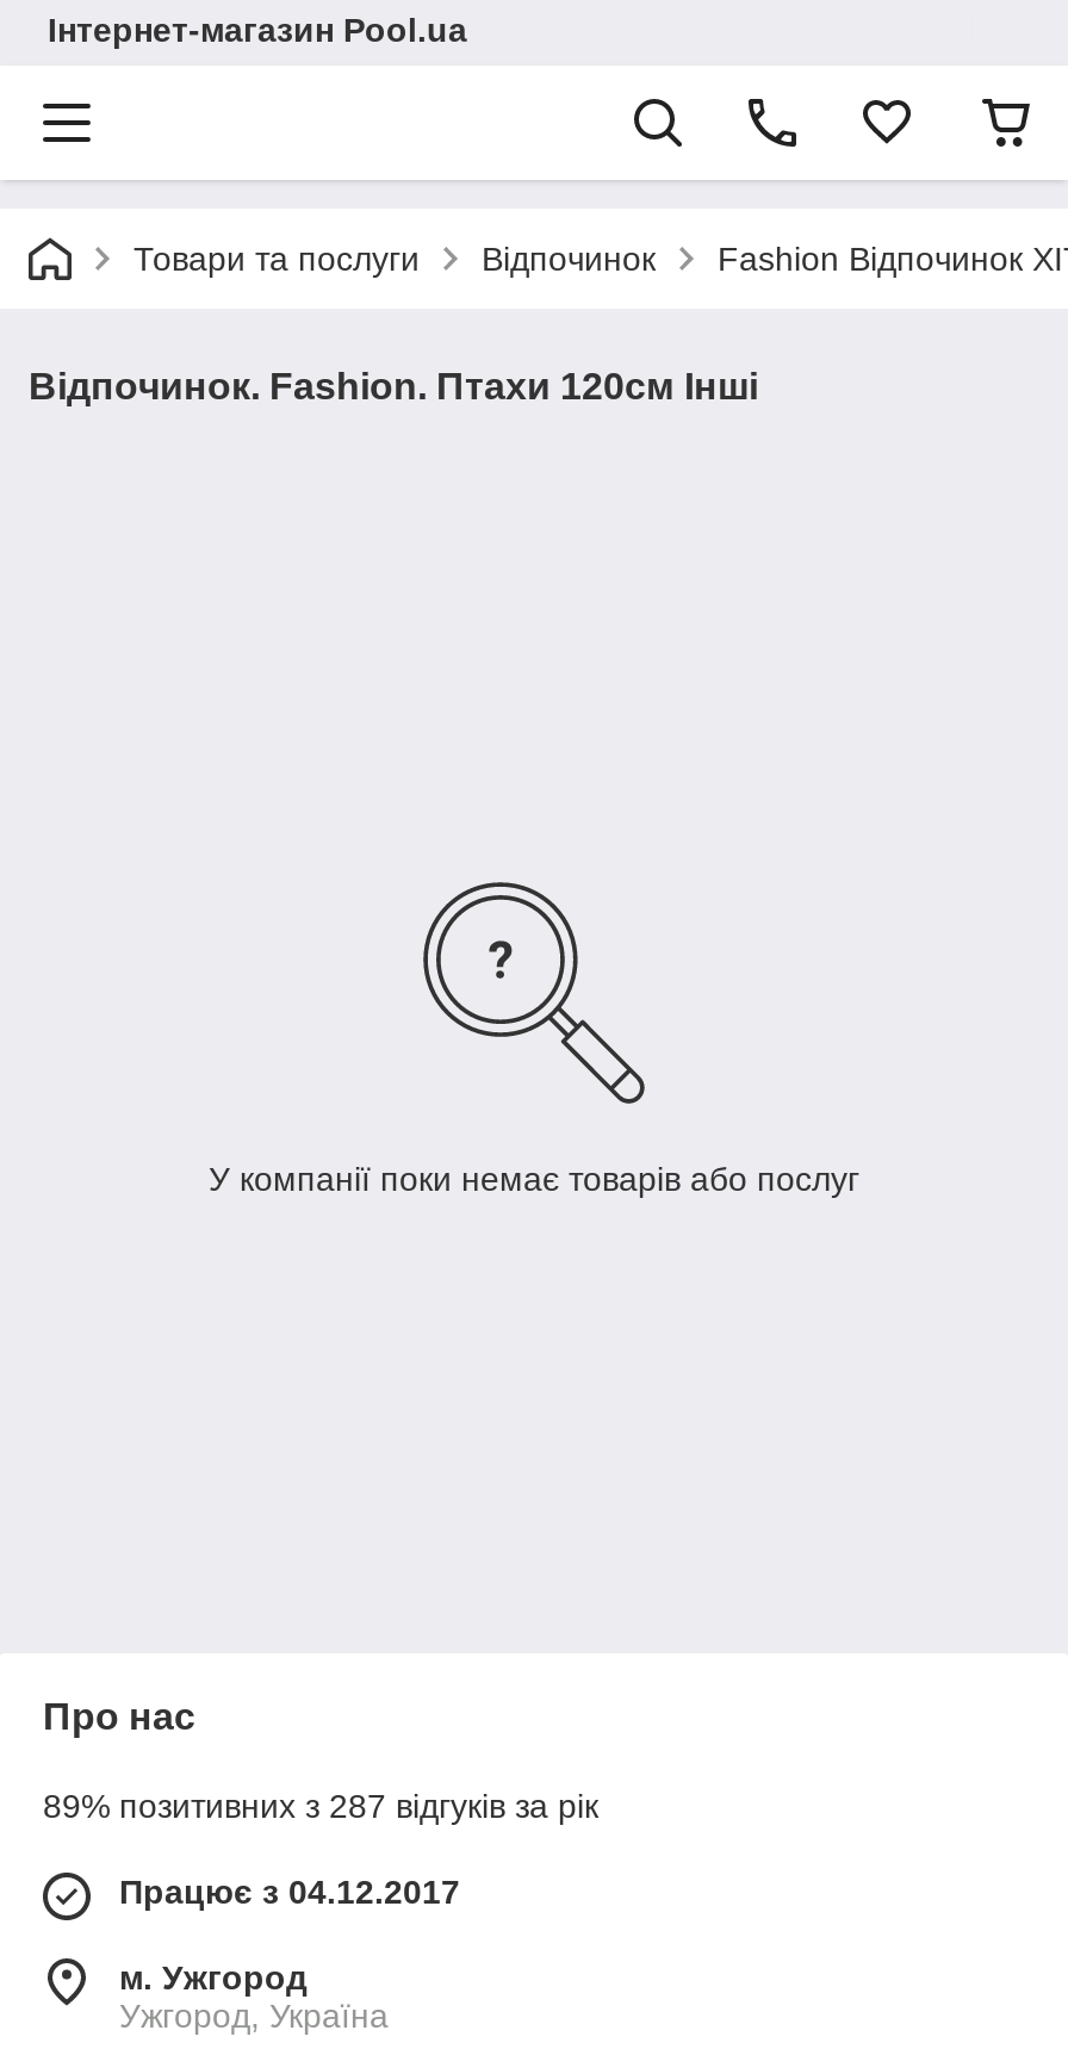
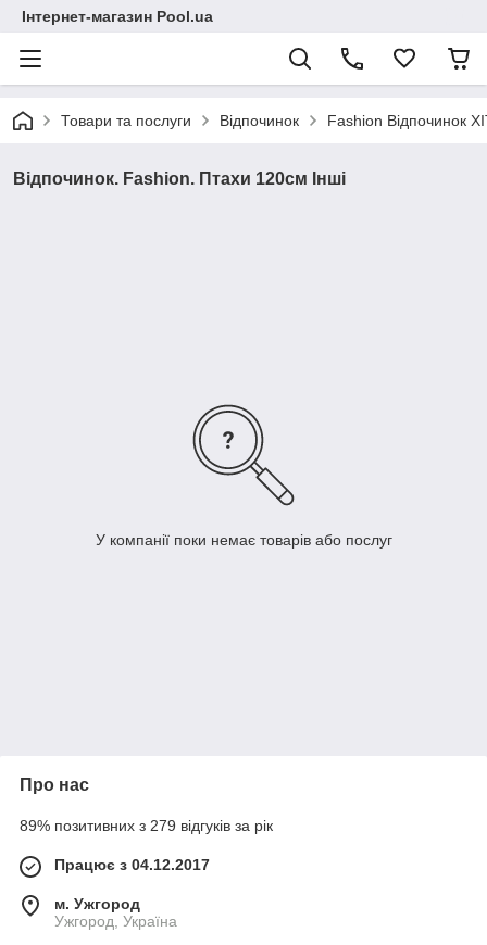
[43,1788,598,1826] 89% позитивних з 287 відгуків за рік -> [20,817,273,835] 89% позитивних з 279 відгуків за рік

